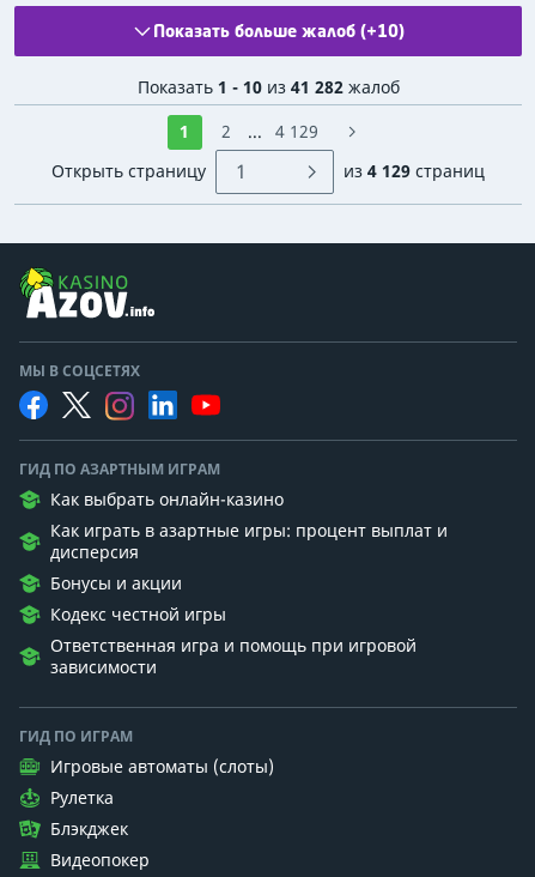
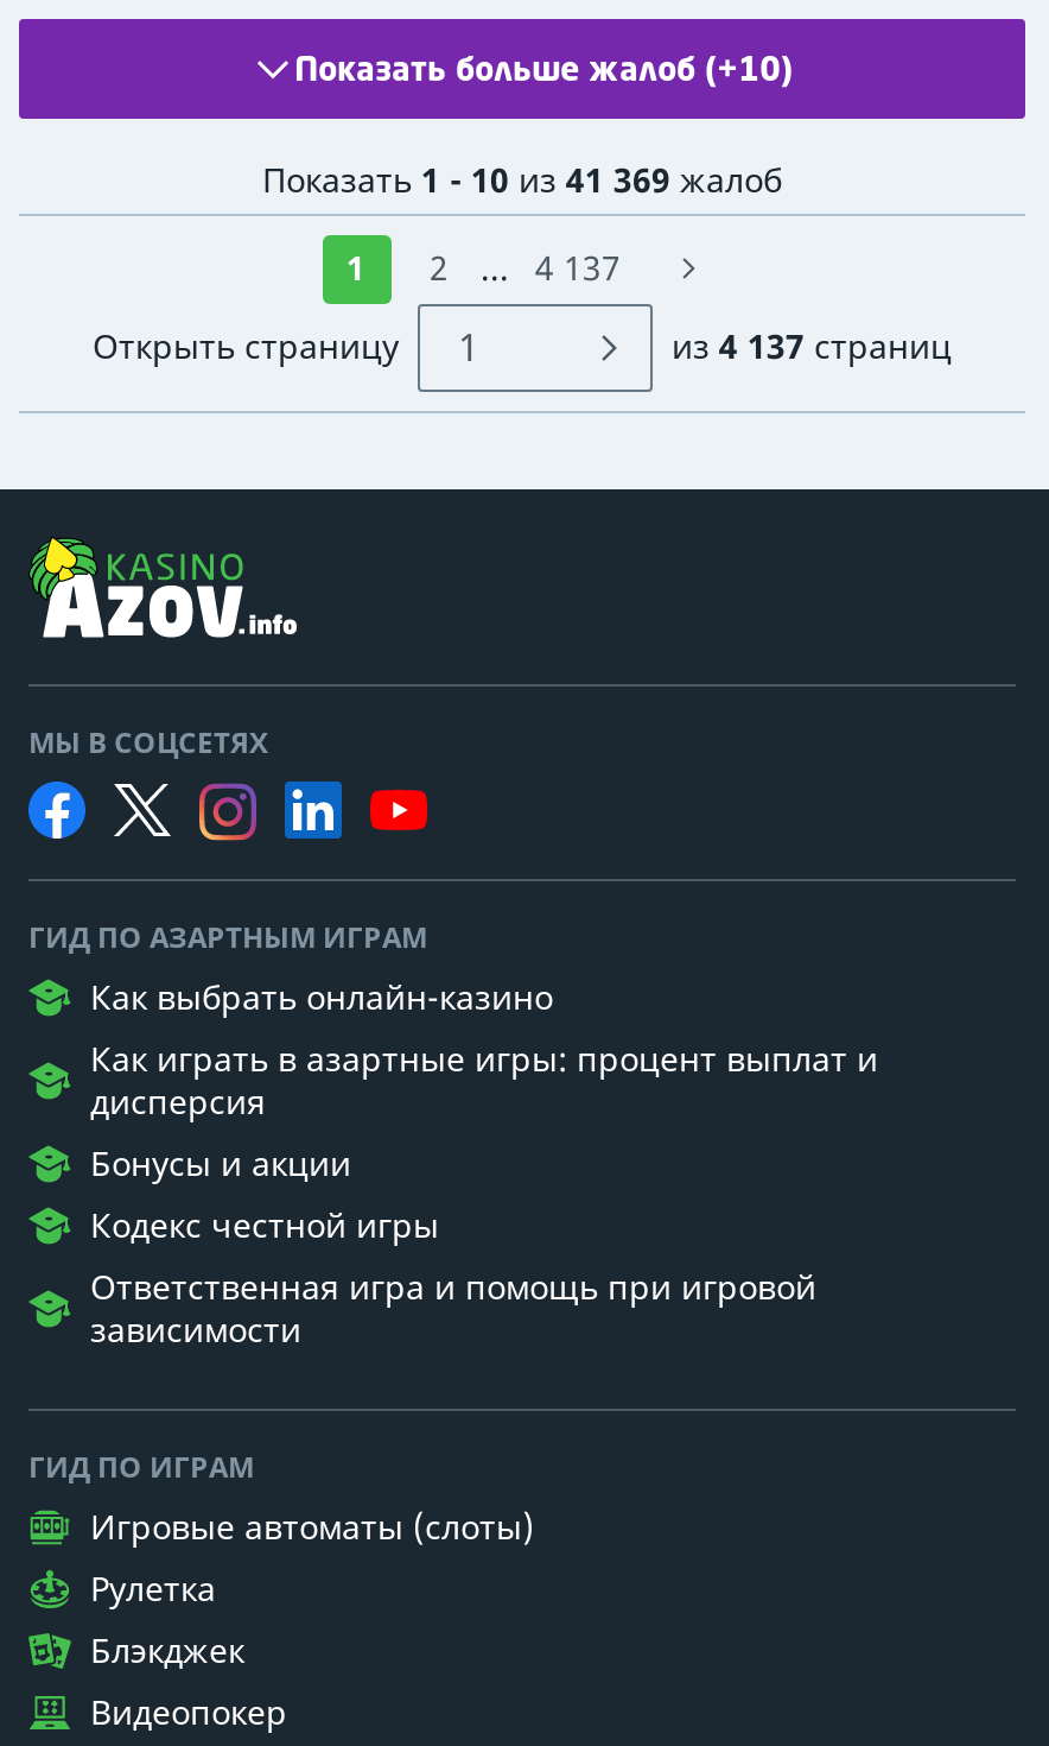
[137,75,399,98] Показать 1 - 10 из 41 282 жалоб -> [262,156,782,201] Показать 1 - 10 из 41 369 жалоб
[180,120,318,143] 1 2 ... 4 129 -> [347,245,621,290] 1 2 ... 4 137
[344,160,485,182] из 4 129 страниц -> [672,324,952,369] из 4 137 страниц

